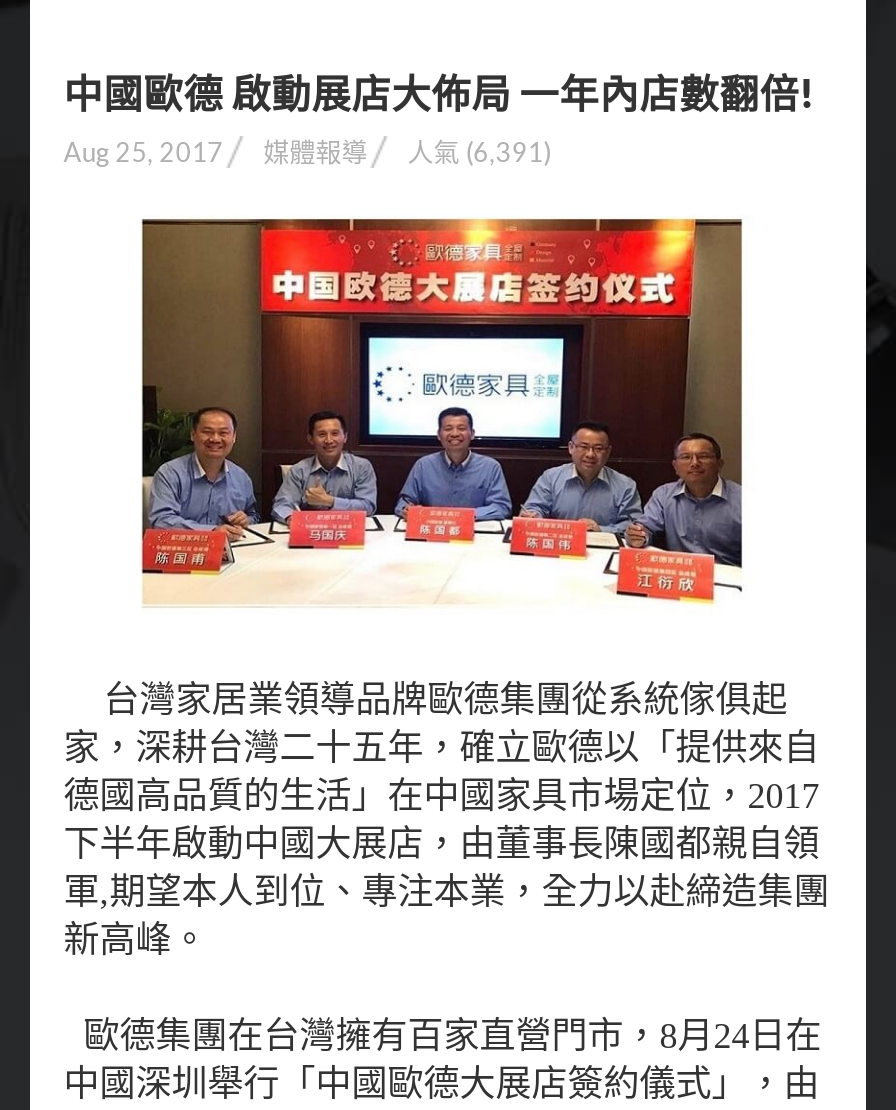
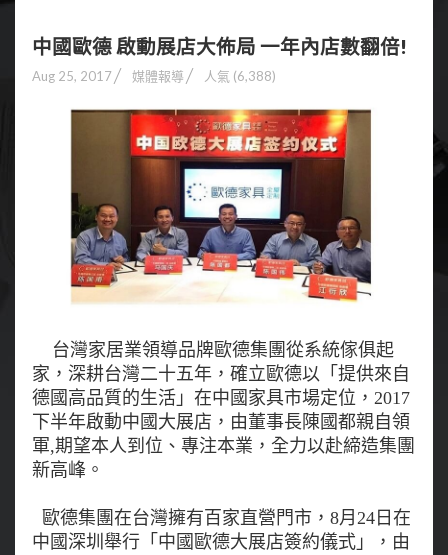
[63,135,551,167] Aug 25, 2017 媒體報導 人氣 (6,391) -> [32,68,276,84] Aug 25, 2017 媒體報導 人氣 (6,388)

